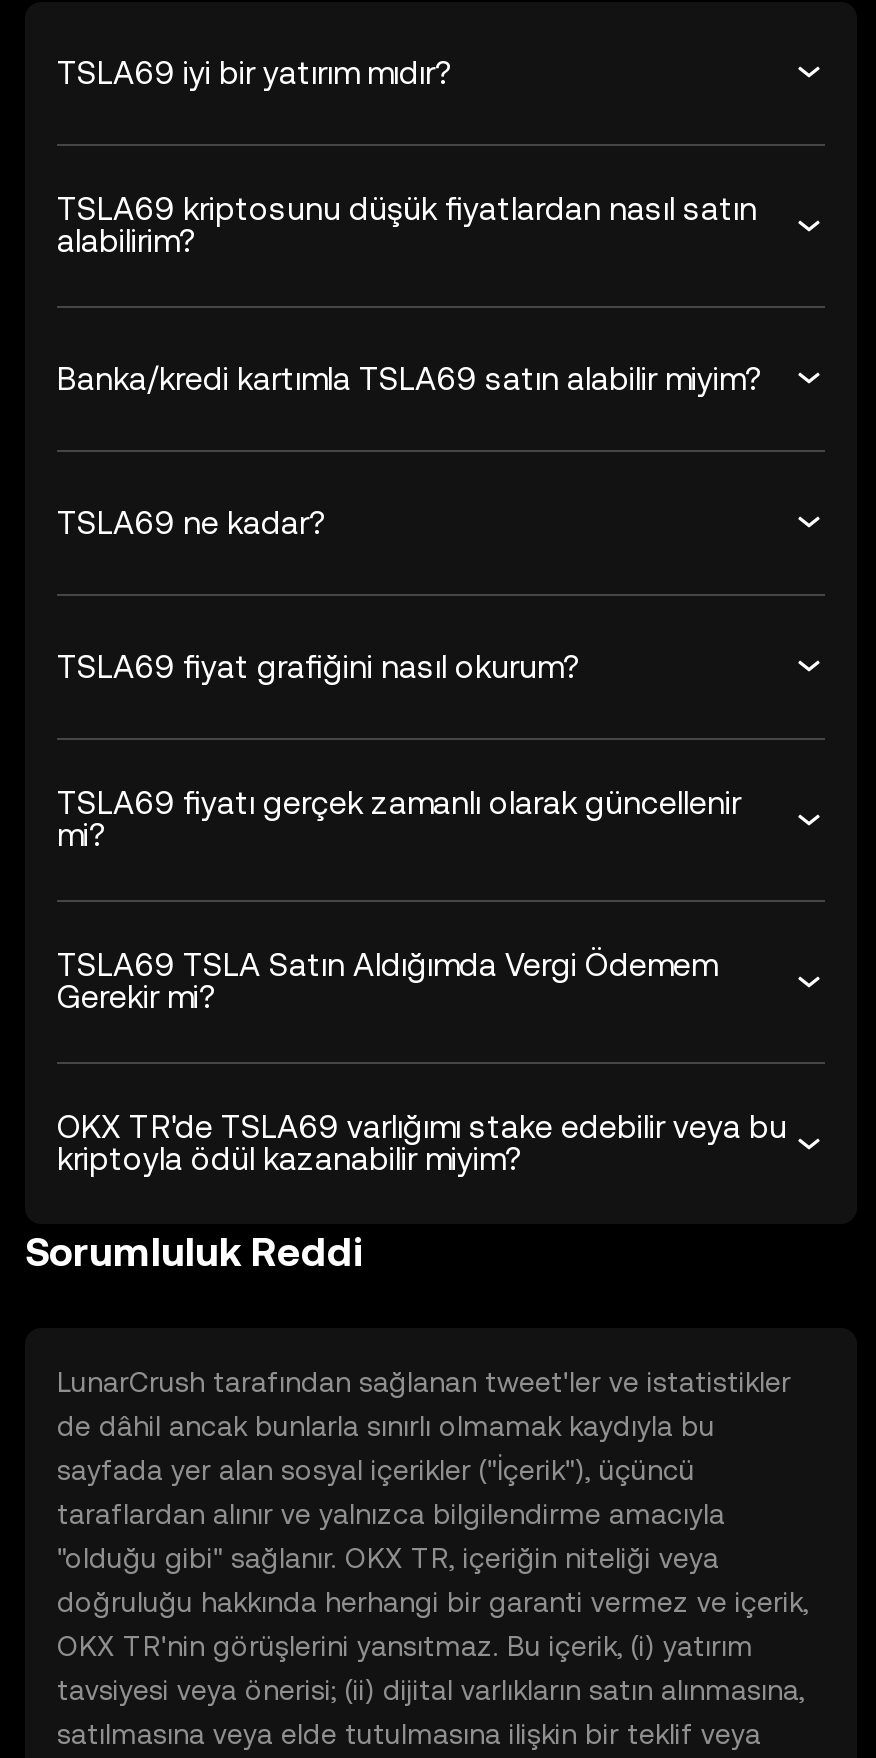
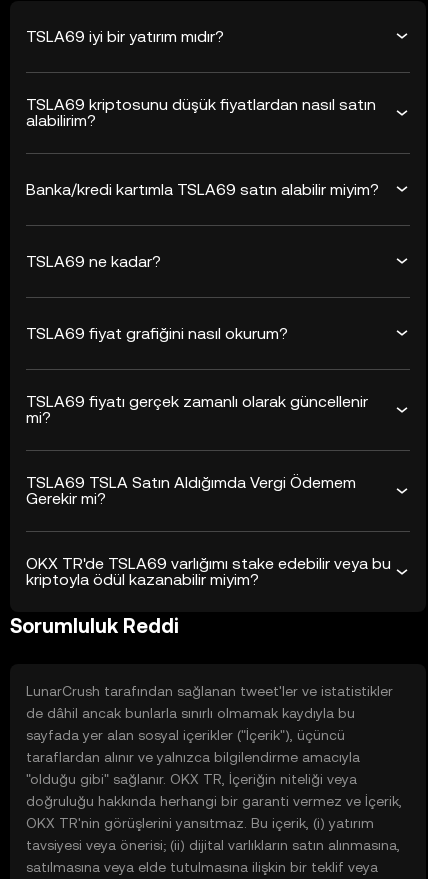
[57,1542,719,1574] "olduğu gibi" sağlanır. OKX TR, içeriğin niteliği veya -> [26,771,357,787] "olduğu gibi" sağlanır. OKX TR, İçeriğin niteliği veya
[57,1586,809,1618] doğruluğu hakkında herhangi bir garanti vermez ve içerik, -> [26,793,402,809] doğruluğu hakkında herhangi bir garanti vermez ve İçerik,

